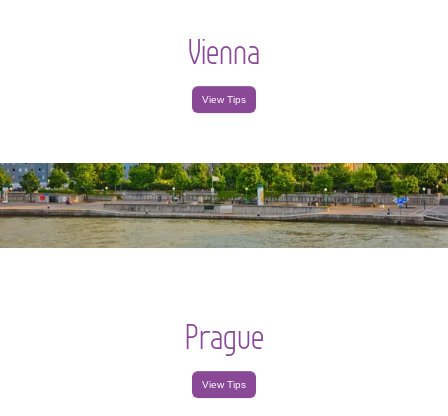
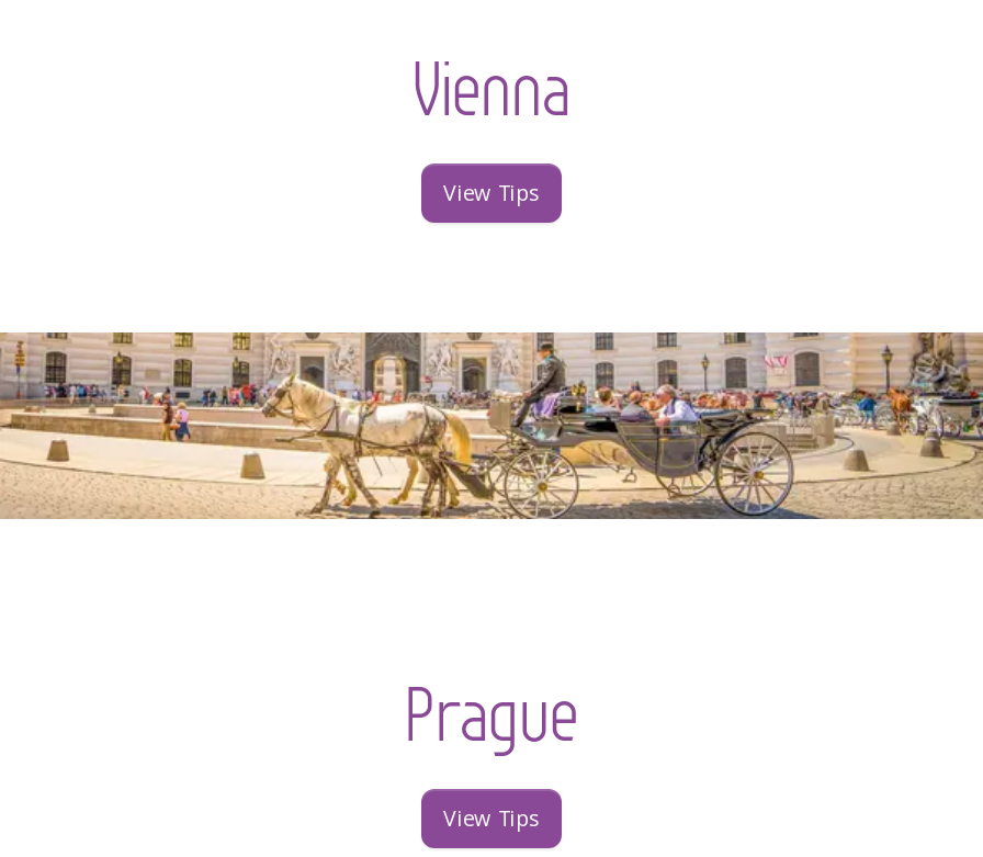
[3,162,445,248] [image] -> [7,330,976,521] [image]

